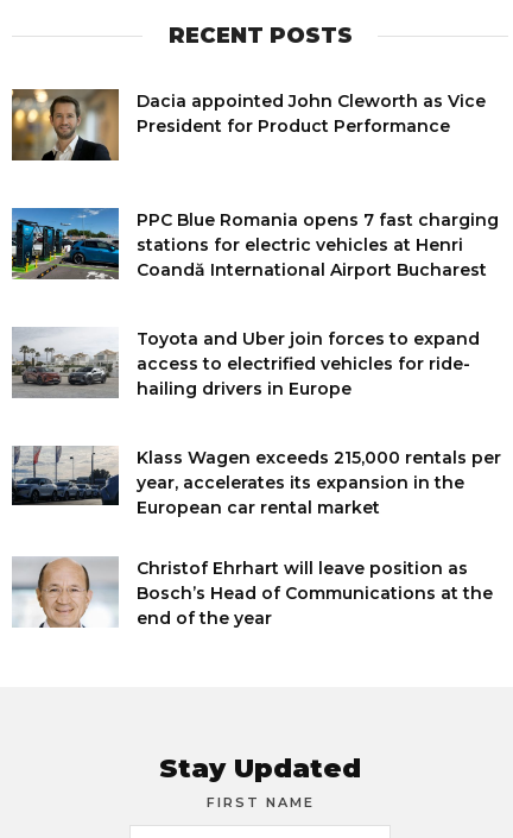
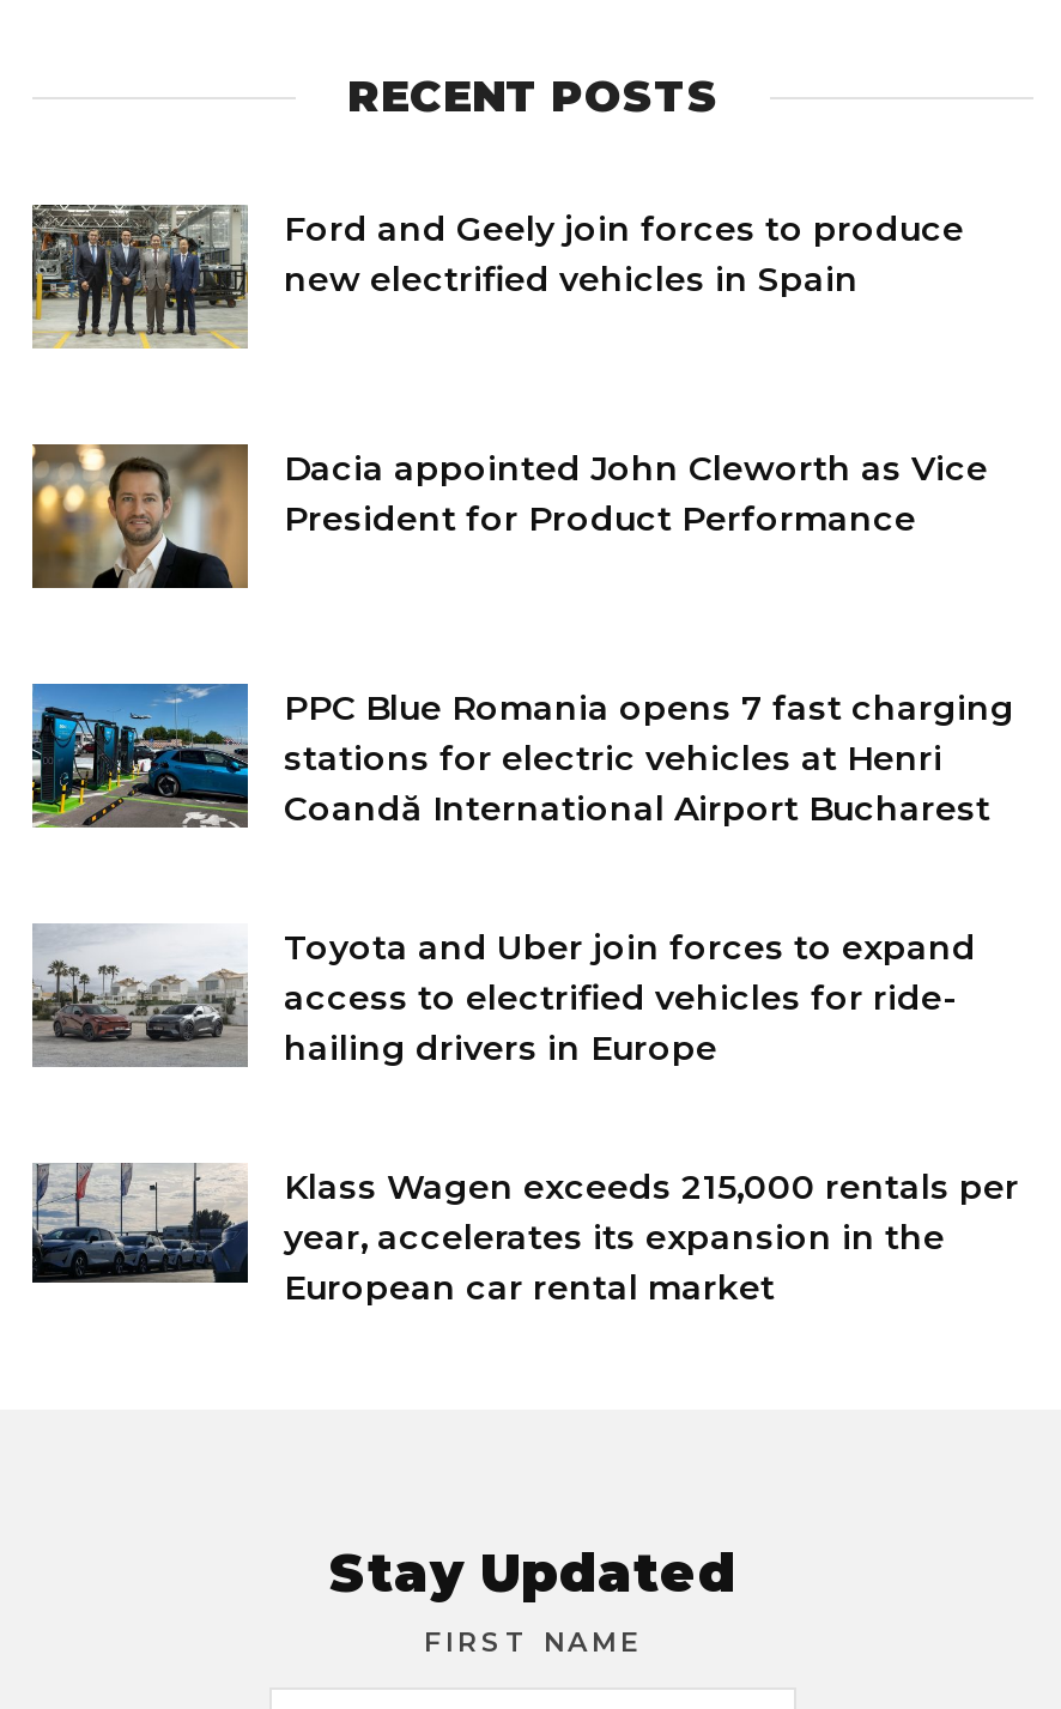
none -> [30,202,964,351] [image] | Ford and Geely join forces to produce | new electrified vehicles in Spain
moved [9,88,501,518] -> [28,442,1019,1309]: [image] | Dacia appointed John Cleworth as Vice | President for Product Performance | ... | year, accelerates its expansion in the | European car rental market
[12,556,493,629] [image] | Christof Ehrhart will leave position as | Bosch’s Head of Communications at the | end of the year -> none

